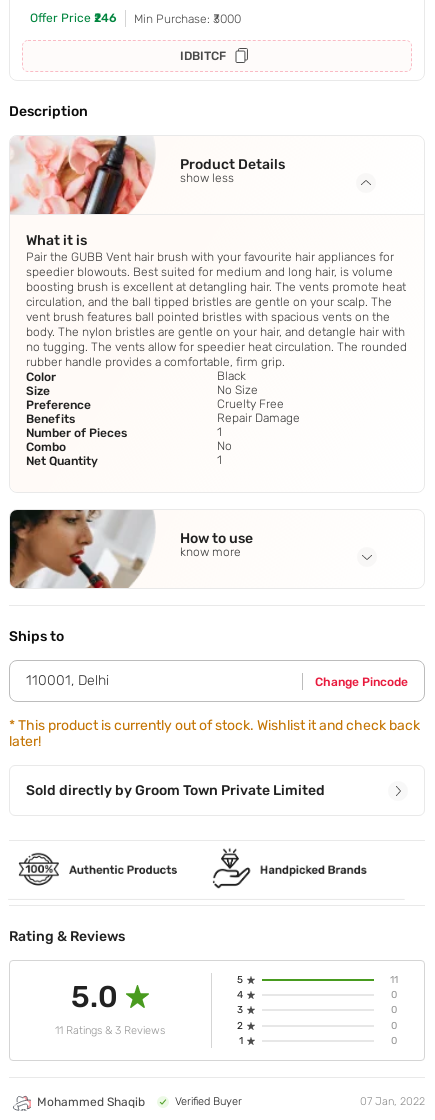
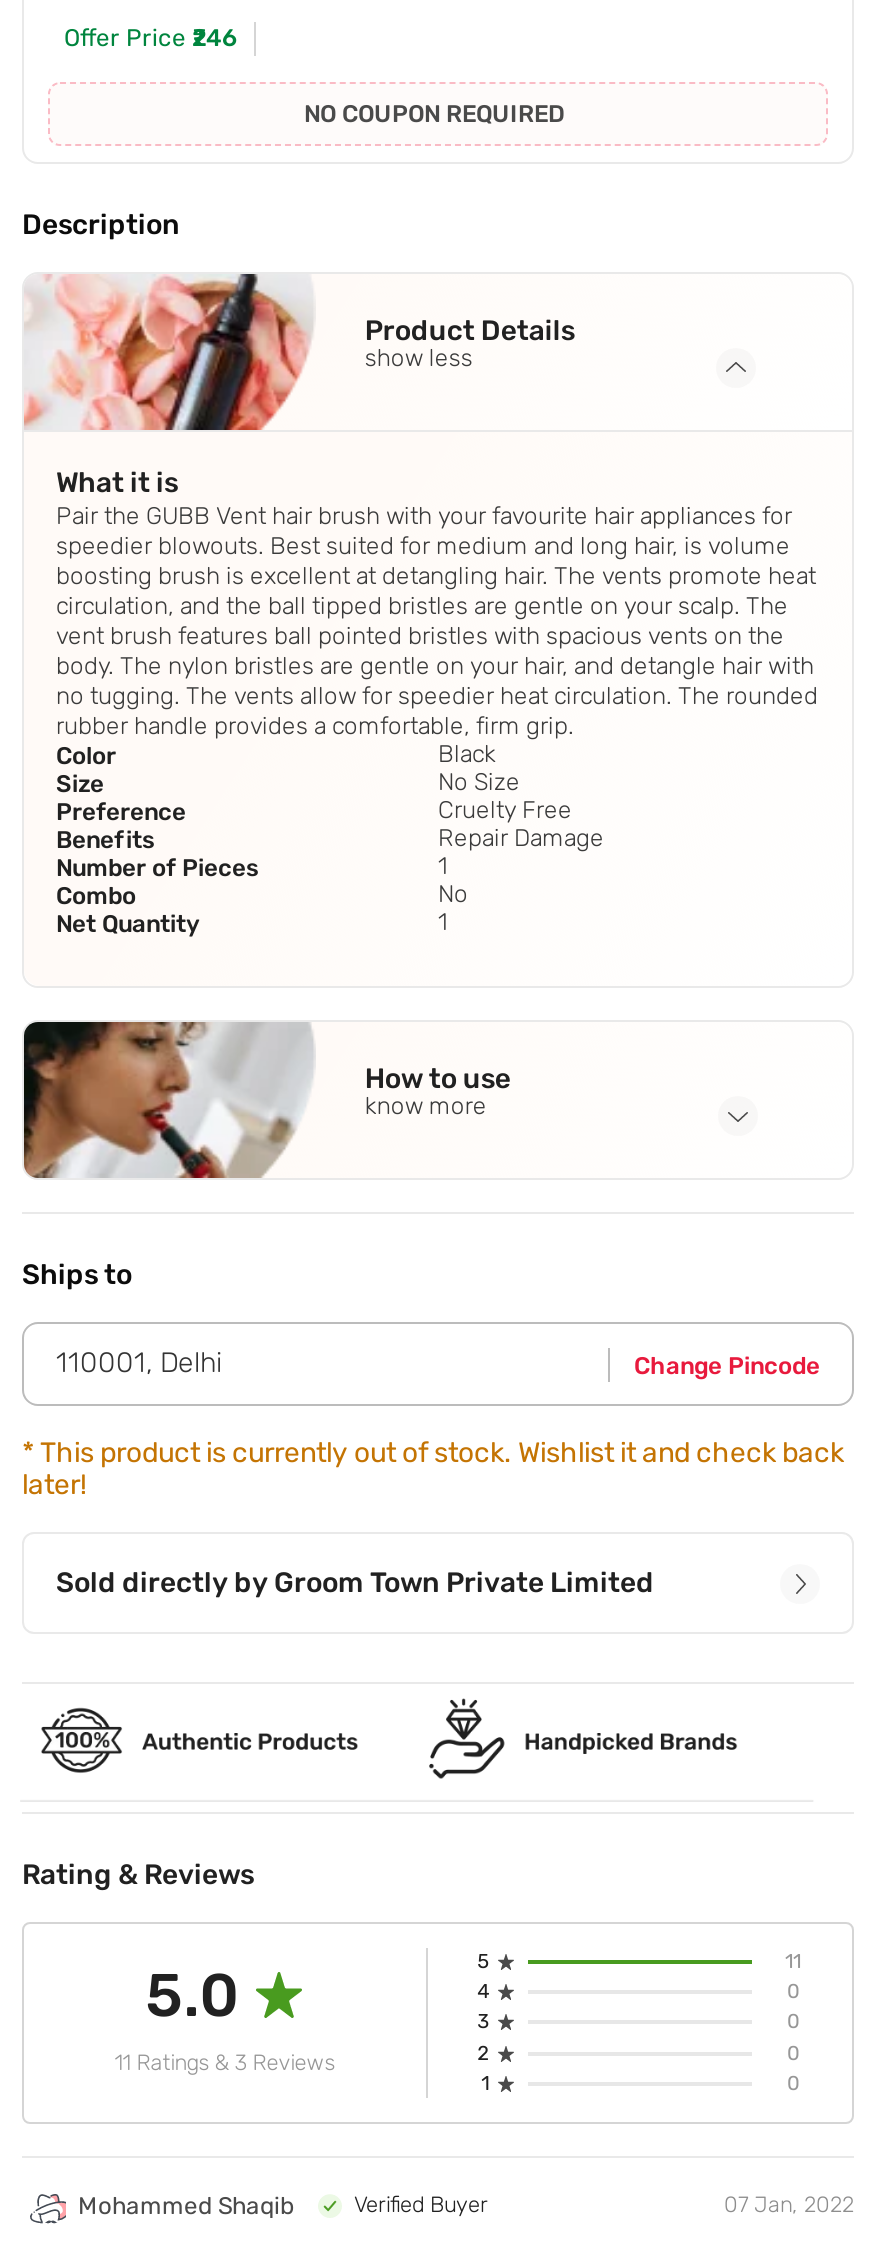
[134,12,241,63] Min Purchase: ₹3000 | IDBITCF -> [304,101,564,129] NO COUPON REQUIRED

